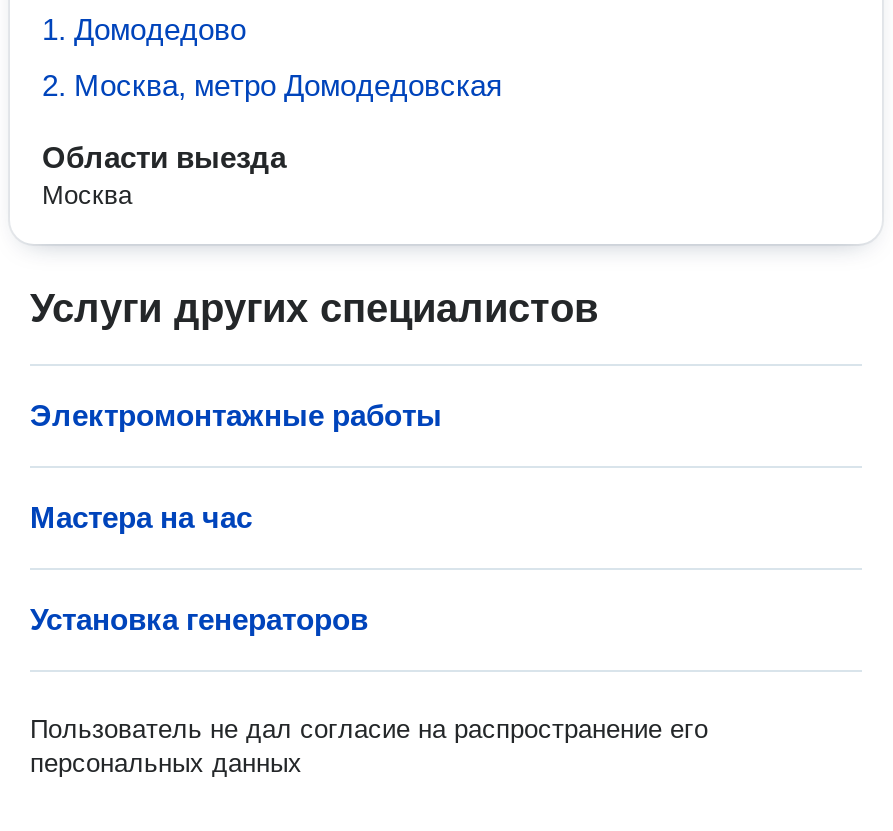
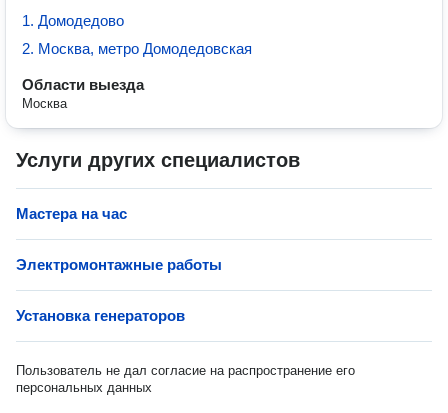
moved [30,398,442,432] -> [16,256,222,273]: Электромонтажные работы
moved [30,500,252,534] -> [16,205,127,222]: Мастера на час

